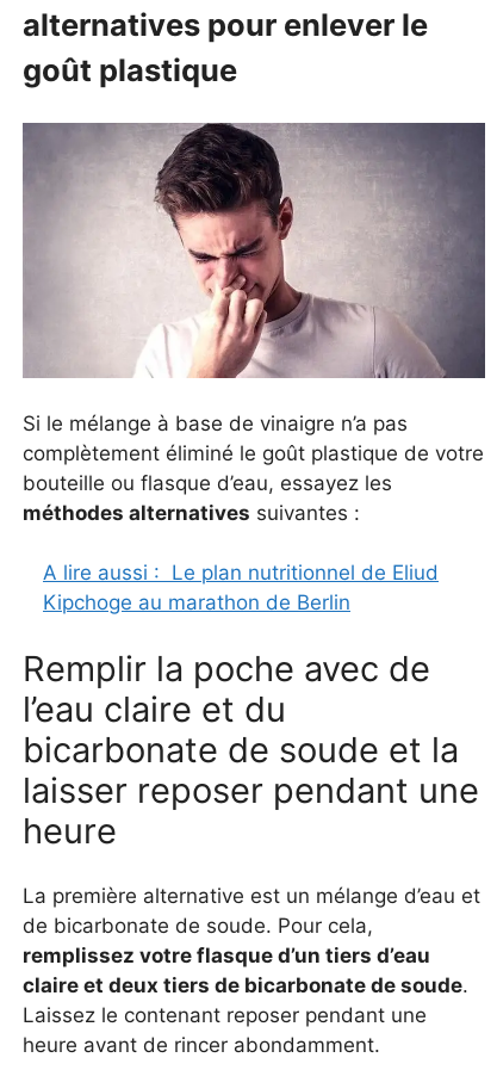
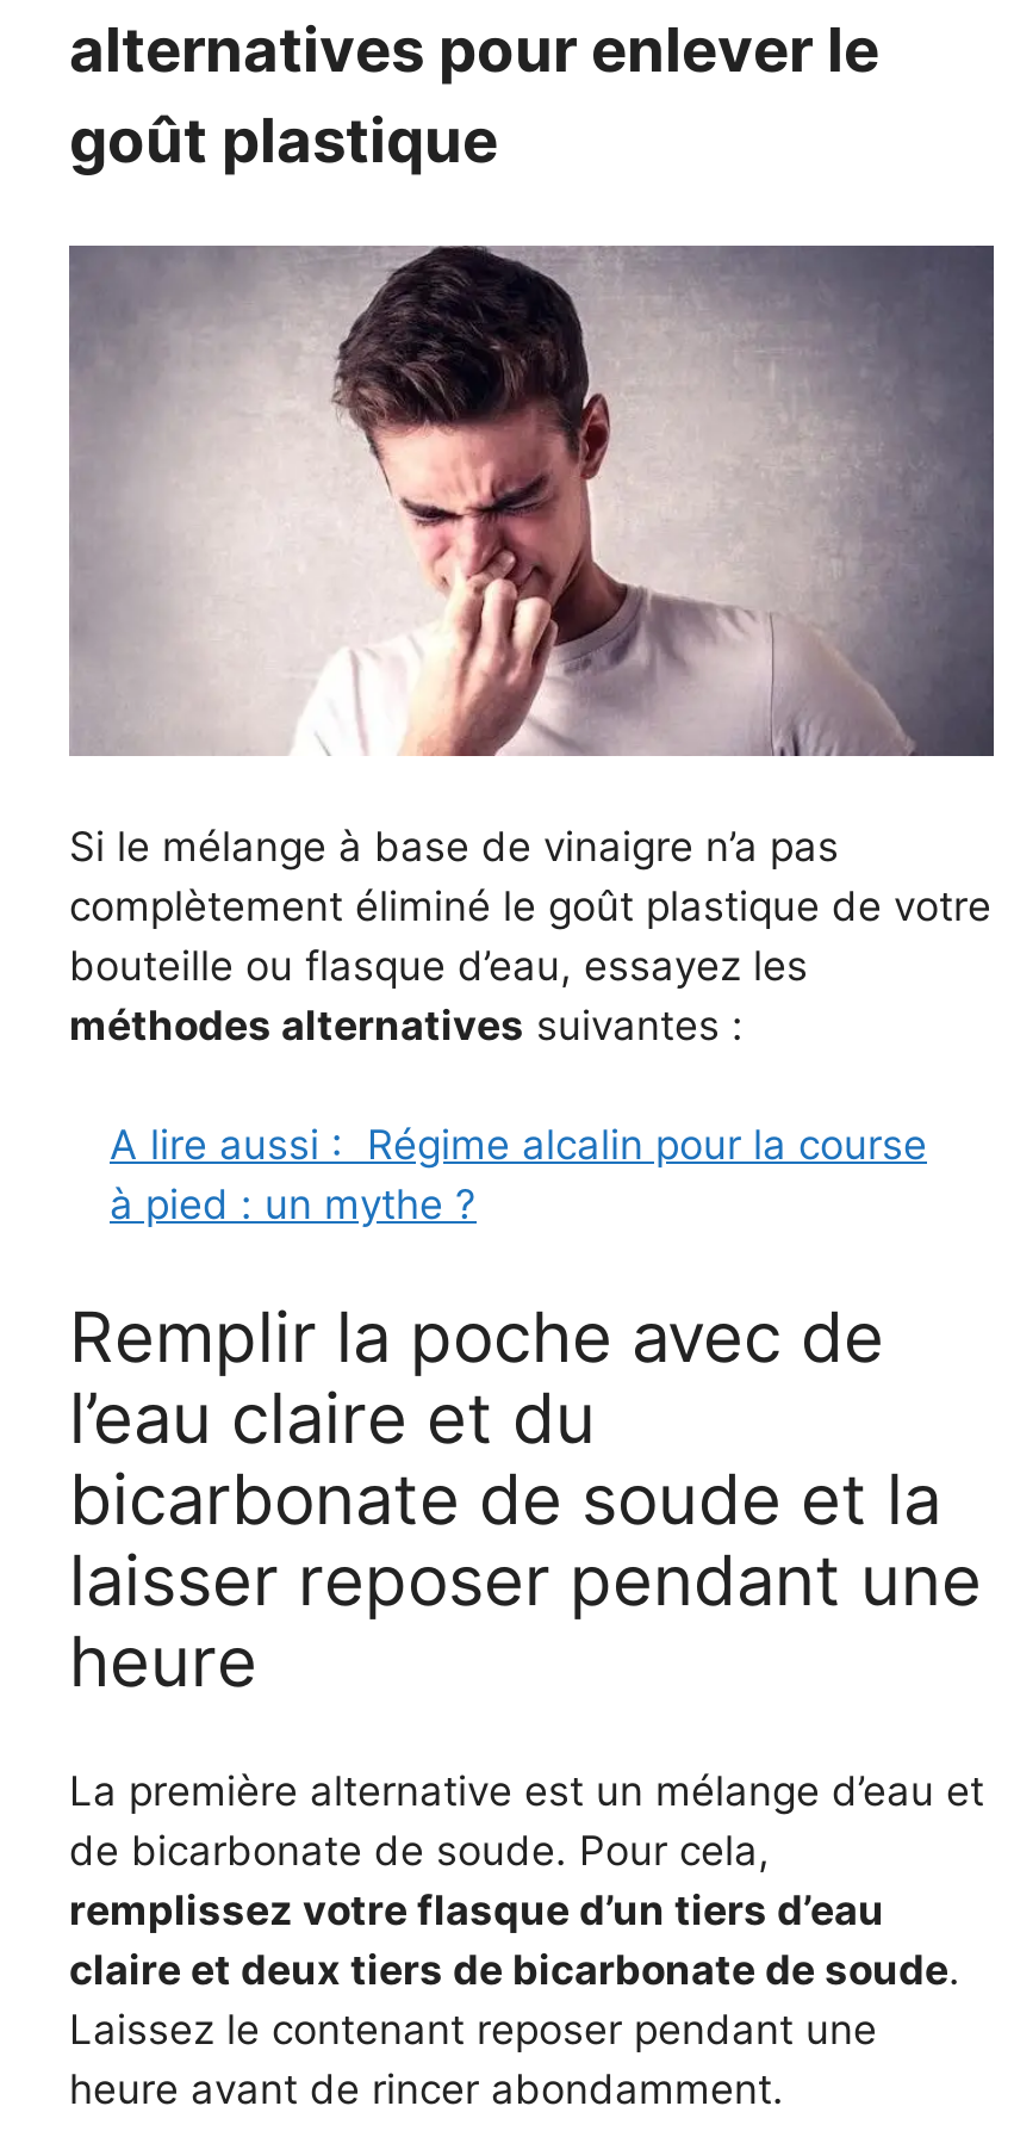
[43,561,439,614] A lire aussi : Le plan nutritionnel de Eliud | Kipchoge au marathon de Berlin -> [110,1121,927,1229] A lire aussi : Régime alcalin pour la course | à pied : un mythe ?

